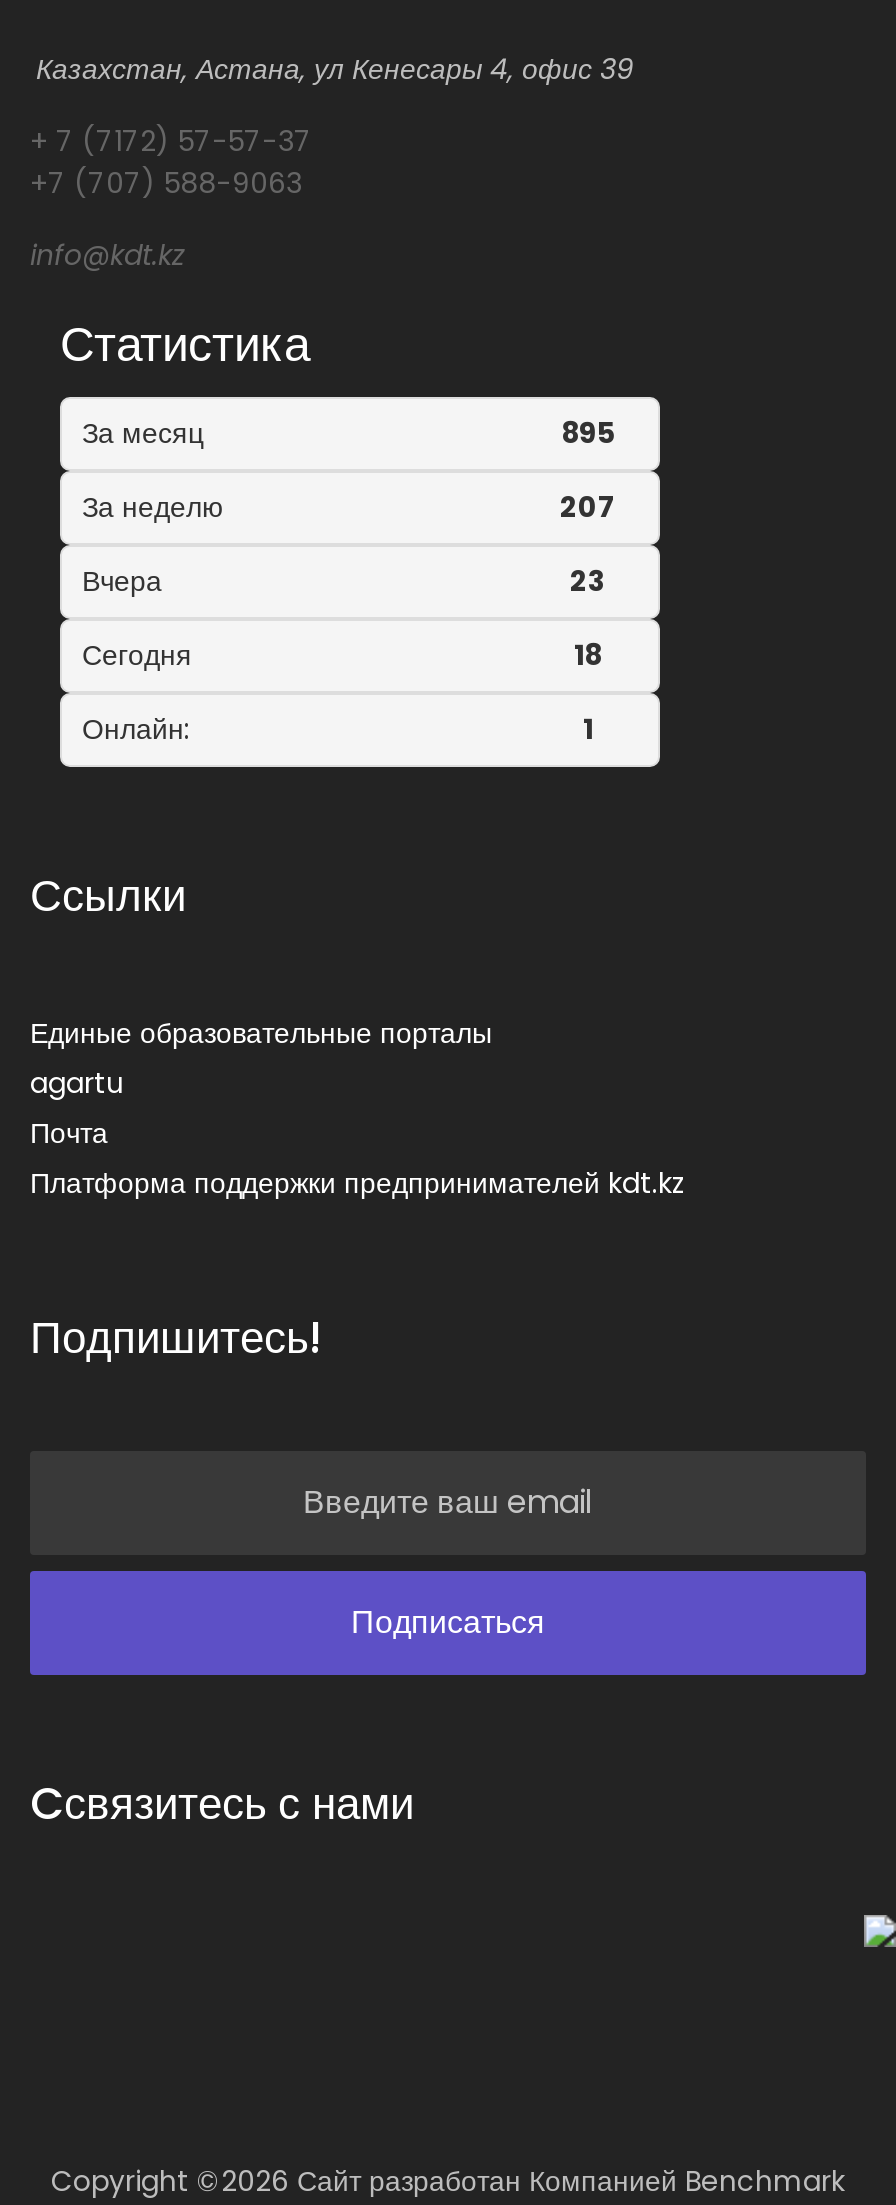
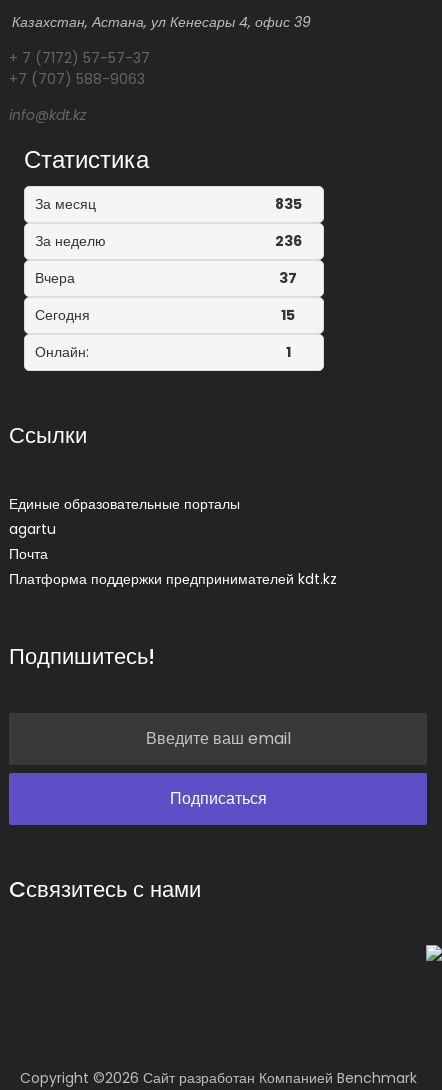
[561,412,615,452] 895 -> [274,194,301,214] 835
[560,486,616,526] 207 -> [274,231,301,251] 236
[570,560,606,600] 23 -> [279,268,297,288] 37
[574,634,602,674] 18 -> [281,305,295,325] 15

